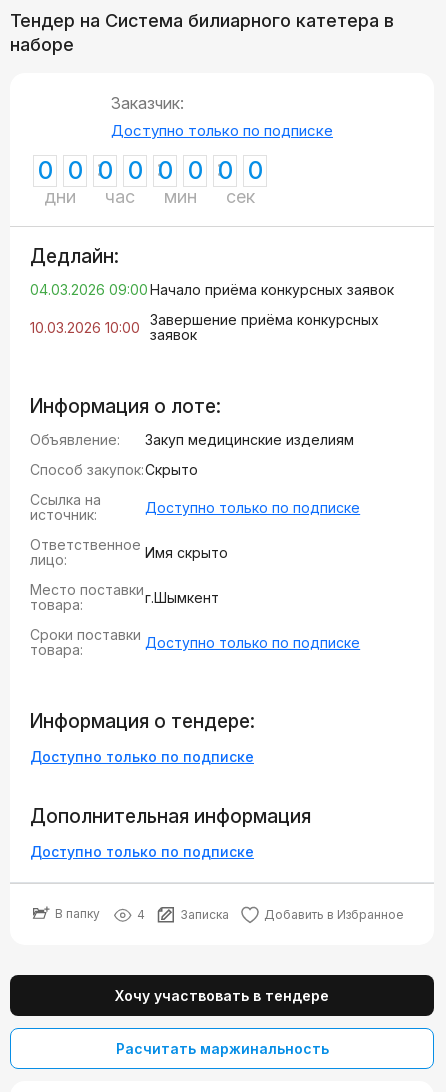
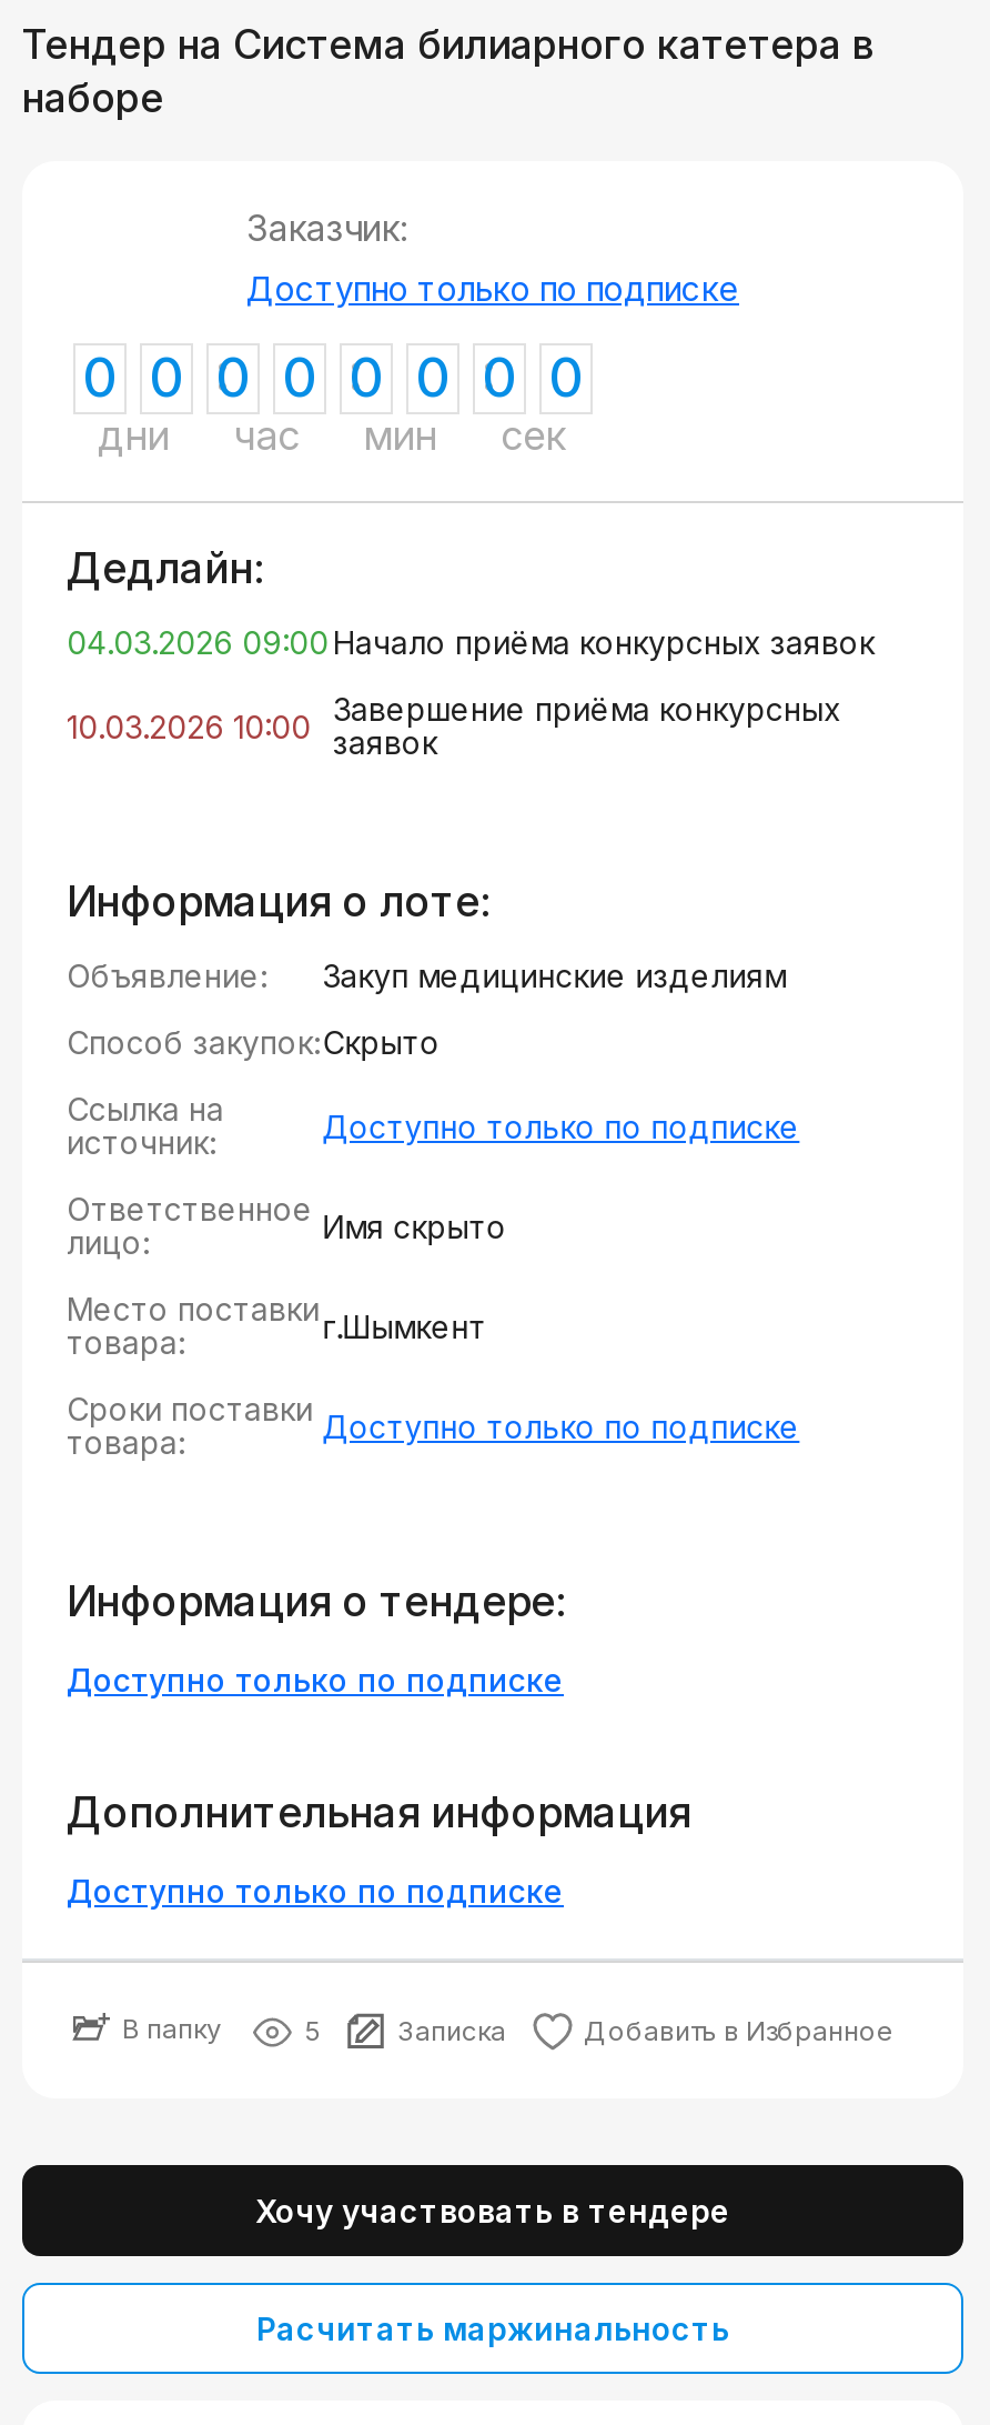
[137,907,145,922] 4 -> [304,2014,320,2047] 5

